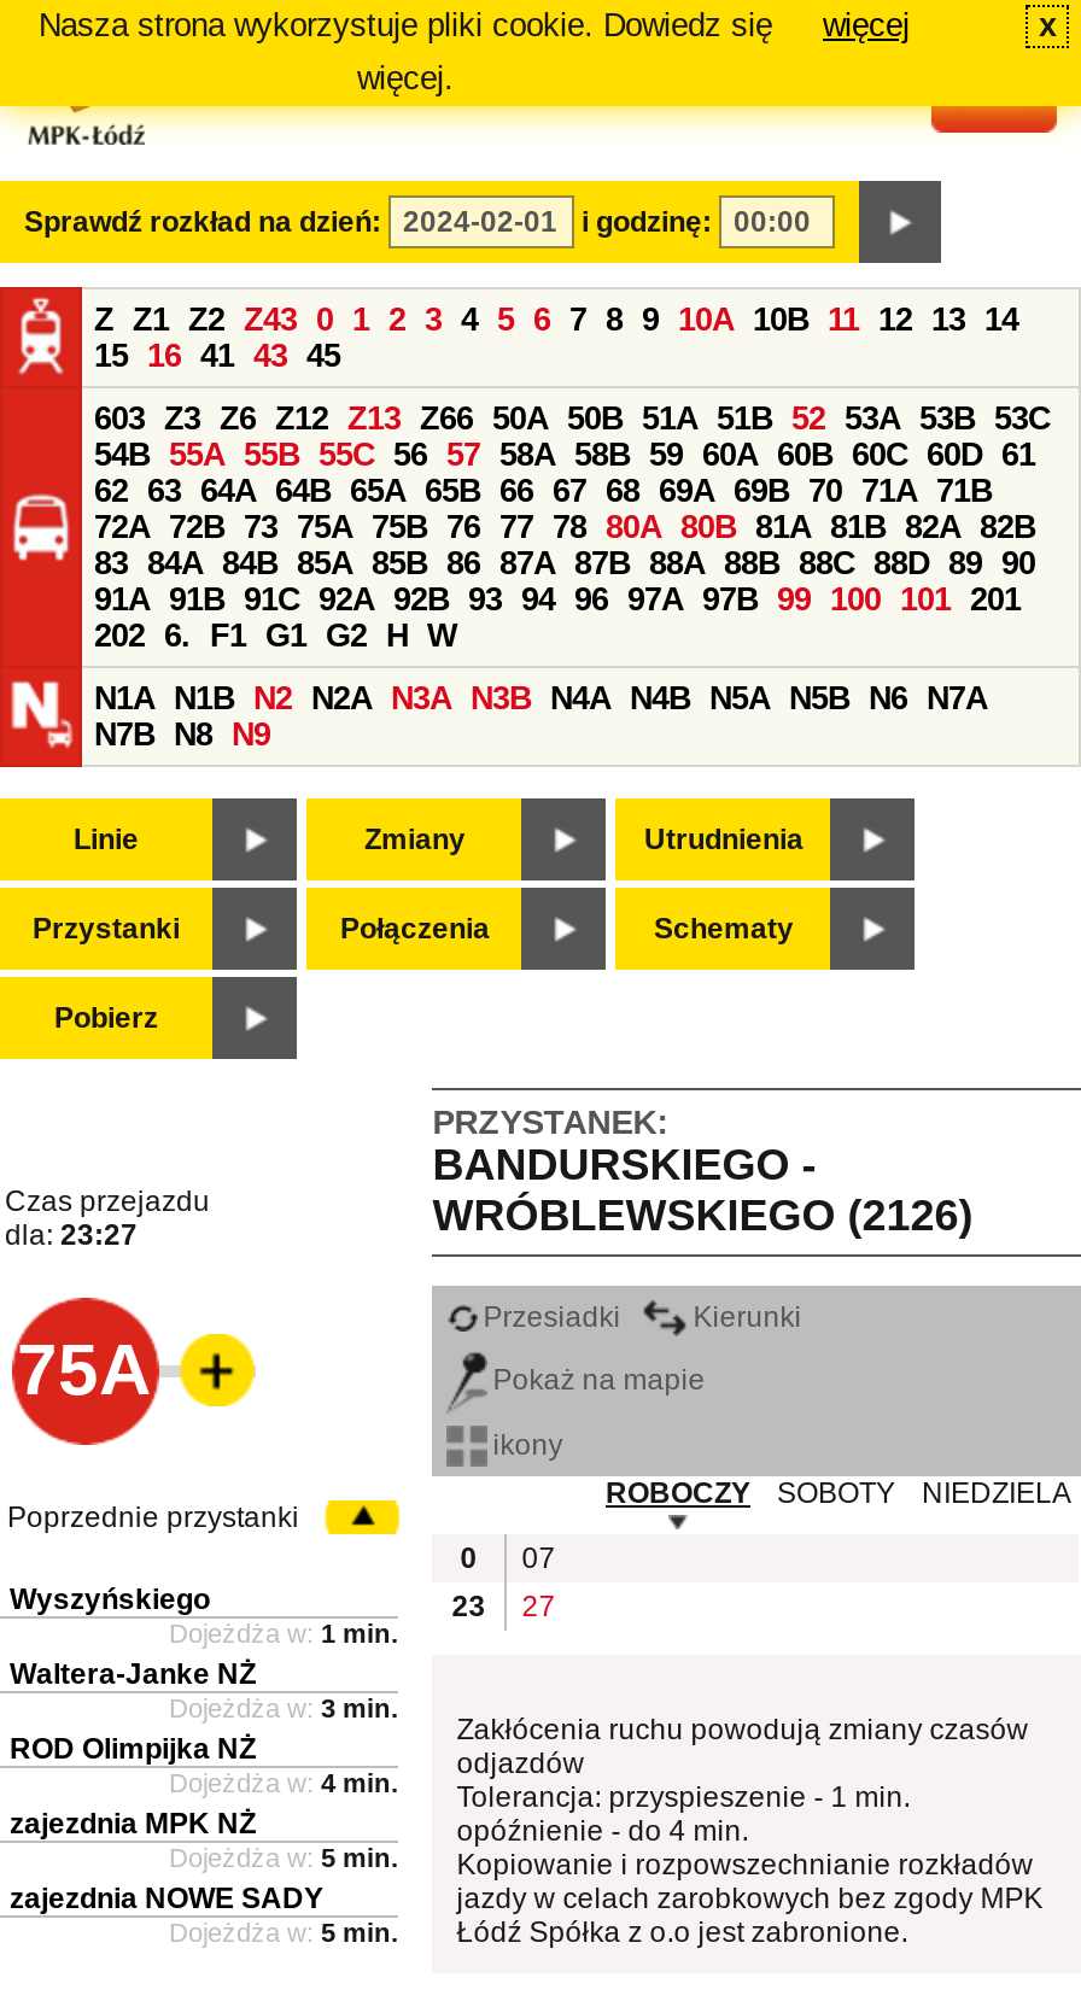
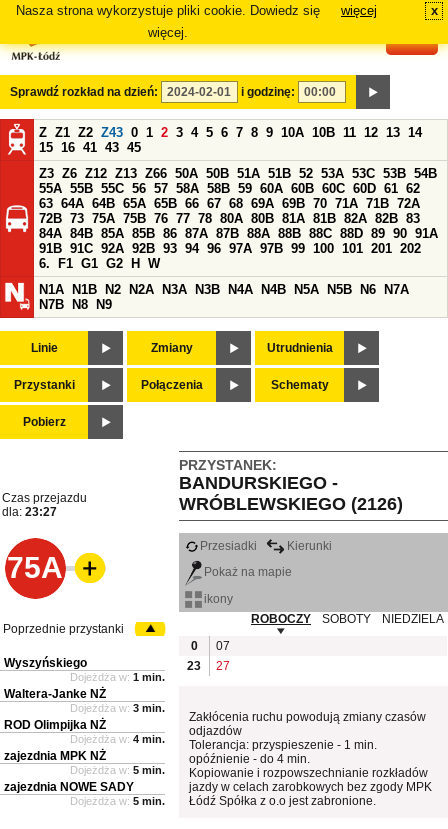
[94,400,1050,654] 603 Z3 Z6 Z12 Z13 Z66 50A 50B 51A 51B 52 53A 53B 53C | 54B 55A 55B 55C 56 57 58A 58B 59 60A 60B 60C 60D 61 | 62 63 64A 64B 65A 65B 66 67 68 69A 69B 70 71A 71B | 72A 72B 73 75A 75B 76 77 78 80A 80B 81A 81B 82A 82B | 83 84A 84B 85A 85B 86 87A 87B 88A 88B 88C 88D 89 90 | 91A 91B 91C 92A 92B 93 94 96 97A 97B 99 100 101 201 | 202 6. F1 G1 G2 H W -> [39,166,438,271] Z3 Z6 Z12 Z13 Z66 50A 50B 51A 51B 52 53A 53C 53B 54B | 55A 55B 55C 56 57 58A 58B 59 60A 60B 60C 60D 61 62 | 63 64A 64B 65A 65B 66 67 68 69A 69B 70 71A 71B 72A | 72B 73 75A 75B 76 77 78 80A 80B 81A 81B 82A 82B 83 | 84A 84B 85A 85B 86 87A 87B 88A 88B 88C 88D 89 90 91A | 91B 91C 92A 92B 93 94 96 97A 97B 99 100 101 201 202 | 6. F1 G1 G2 H W

